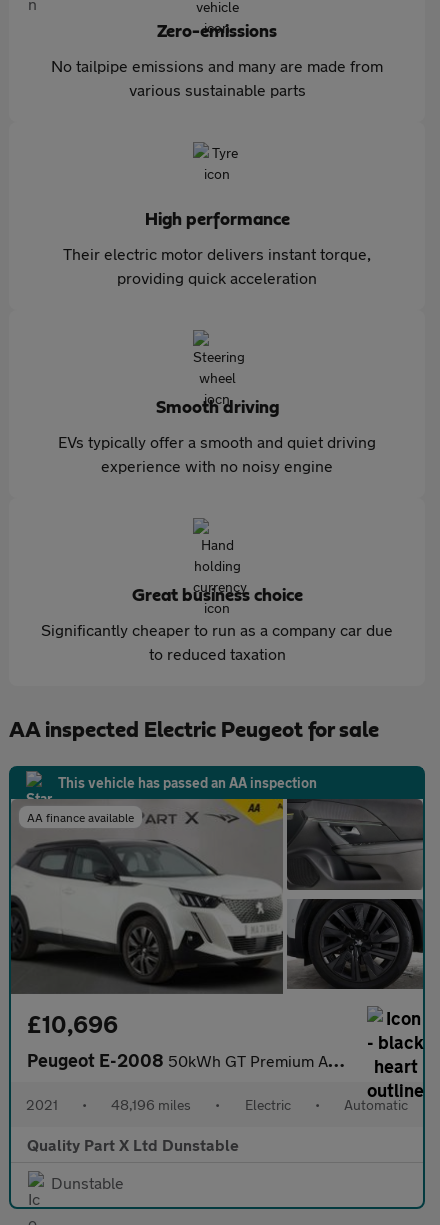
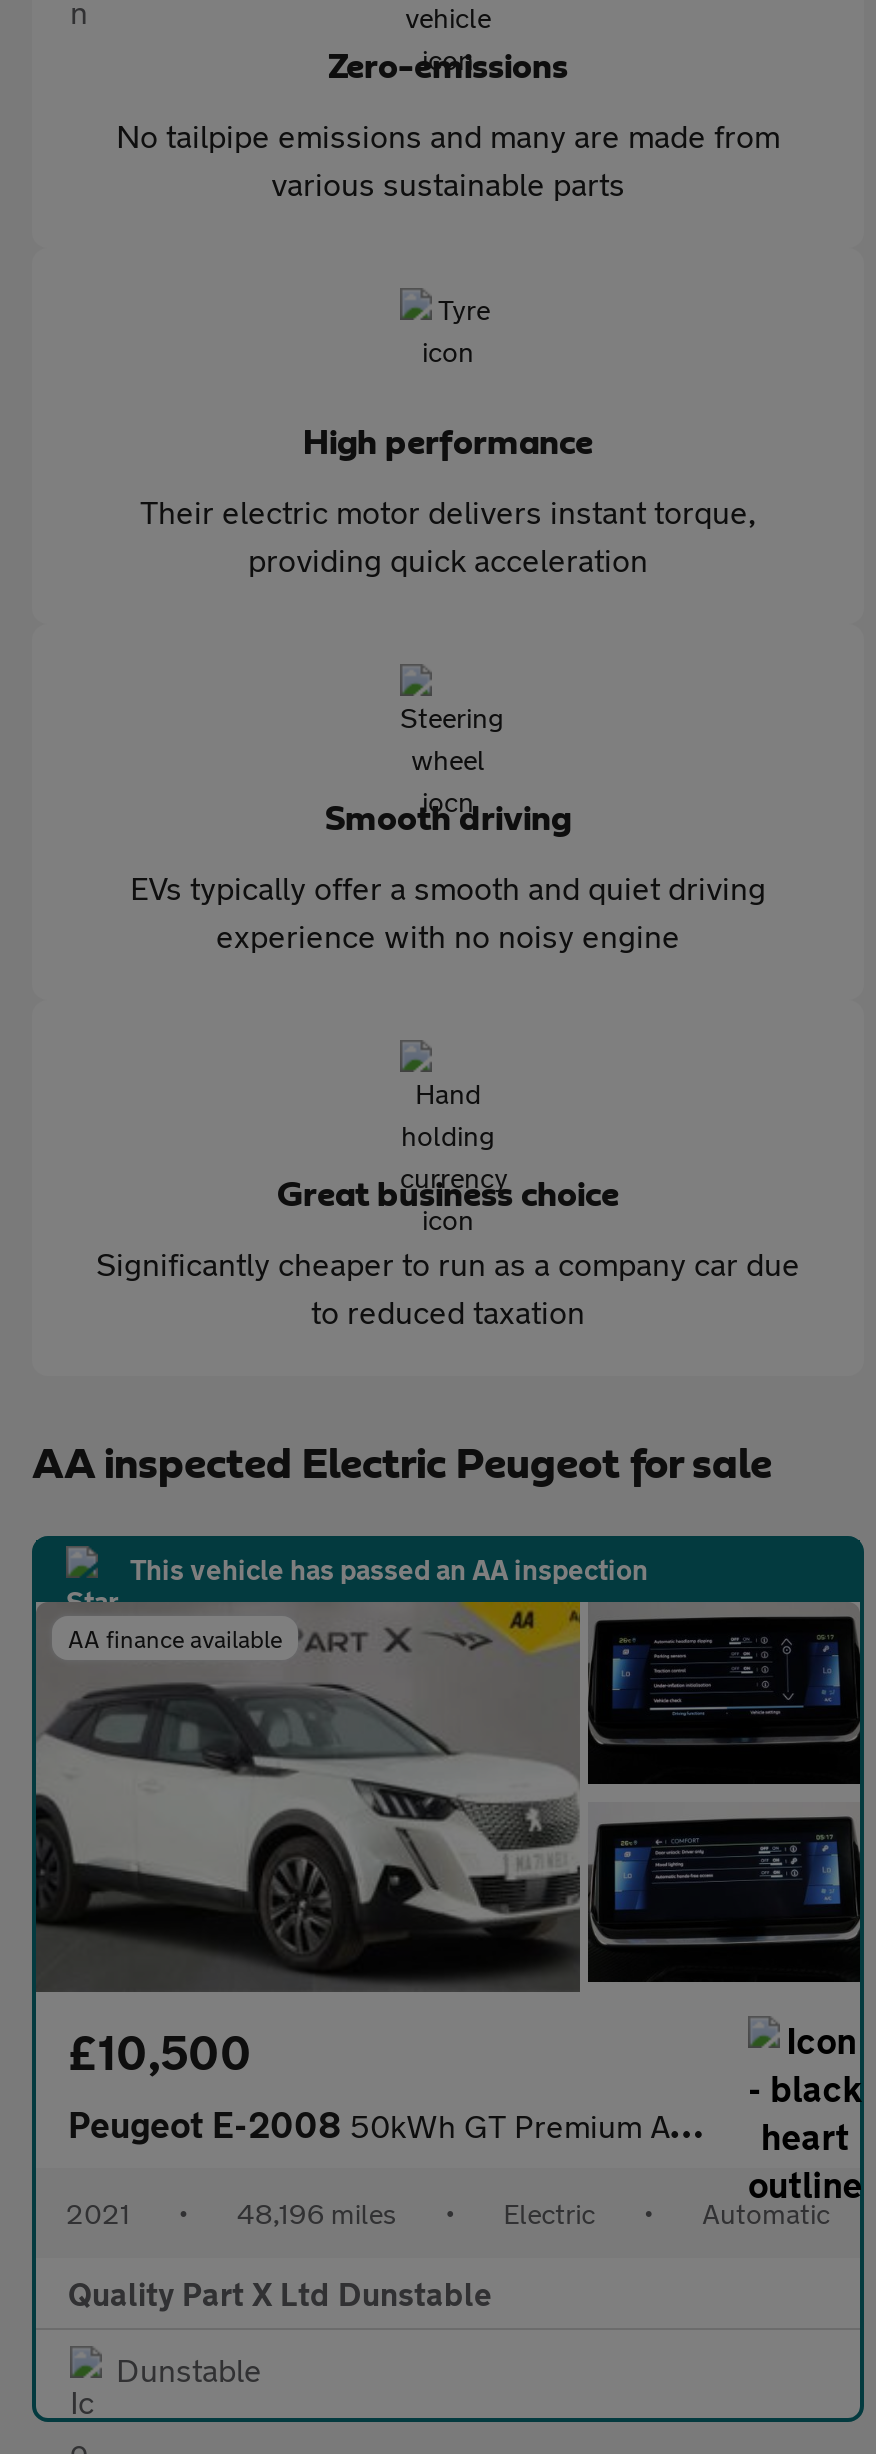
[286,799,424,891] [image] -> [588,1600,862,1786] [image]
[287,898,424,990] [image] -> [586,1802,862,1984] [image]
[27,1010,118,1038] £10,696 -> [68,2025,252,2081] £10,500

